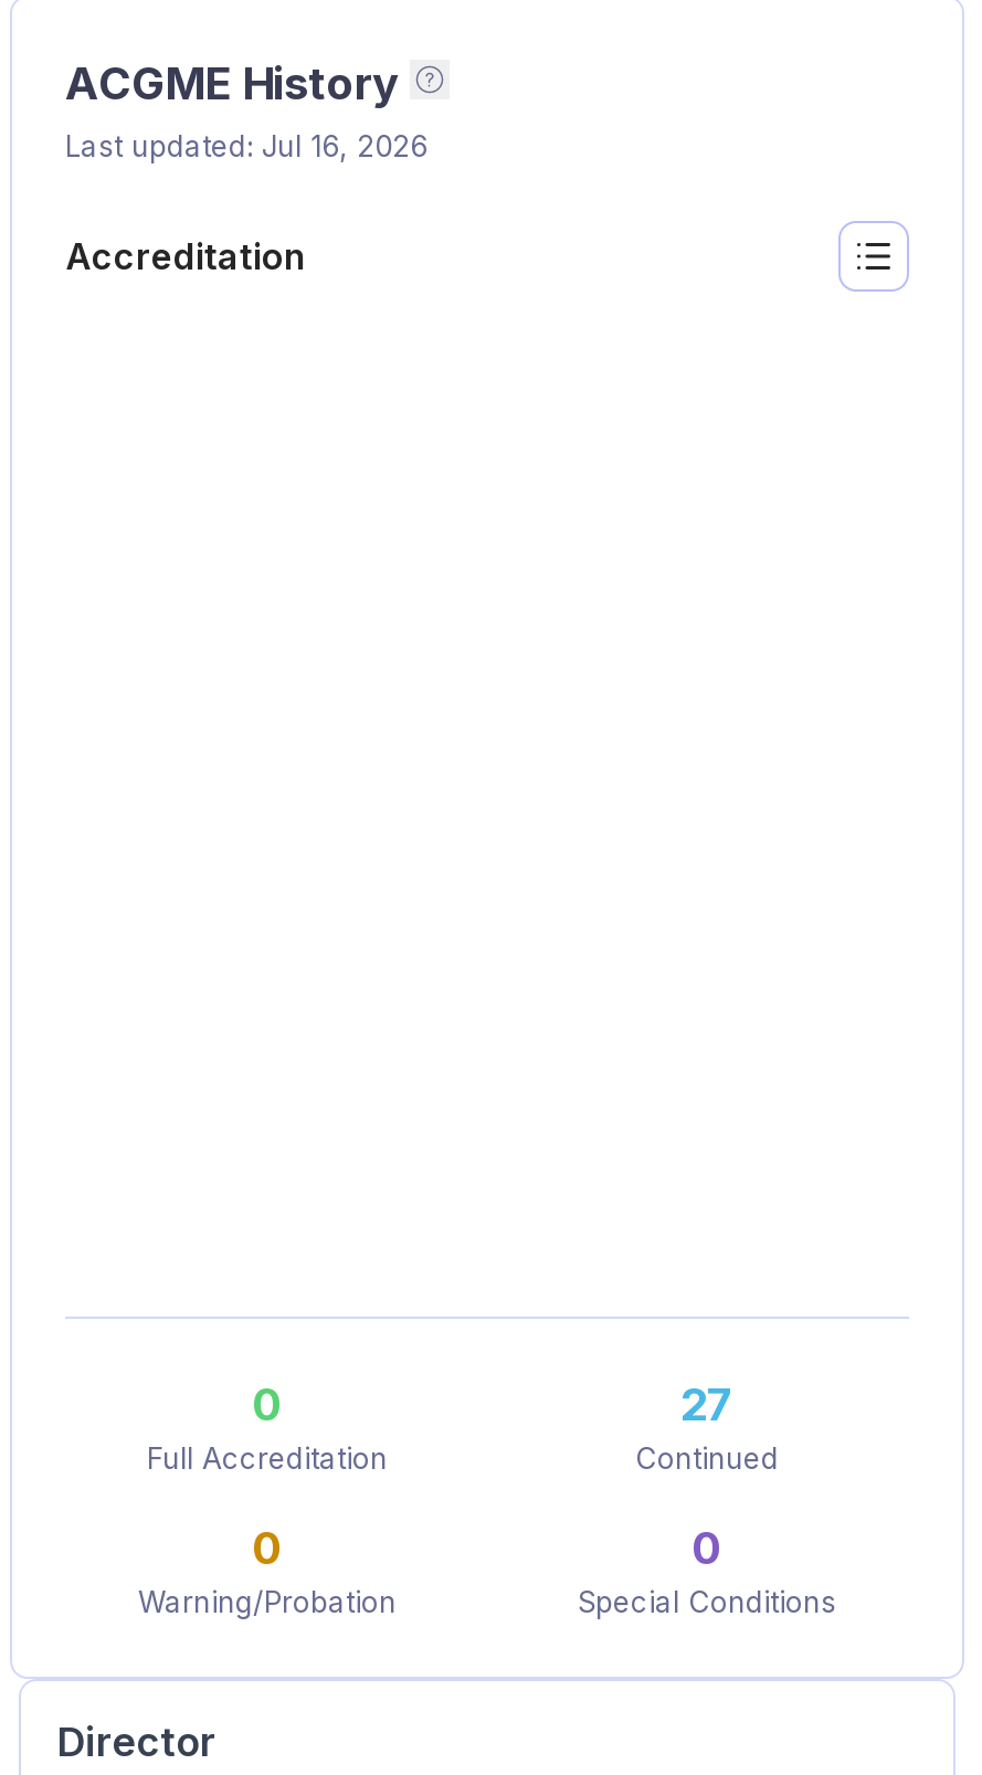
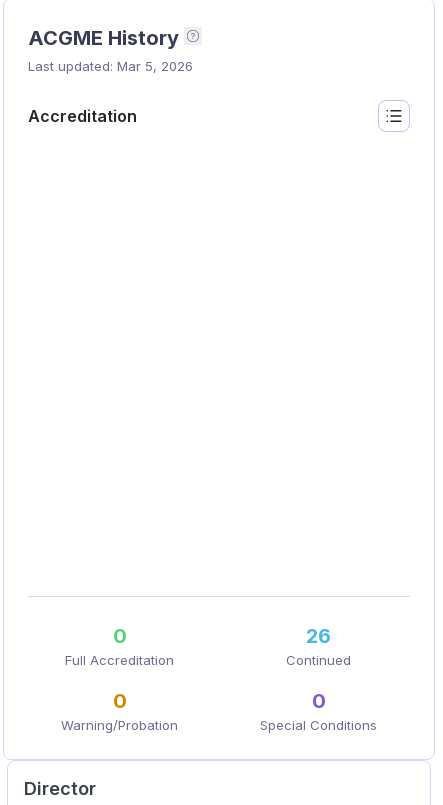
[65,128,427,163] Last updated: Jul 16, 2026 -> [28,58,193,74] Last updated: Mar 5, 2026
[680,1378,733,1431] 27 -> [306,624,331,648] 26

